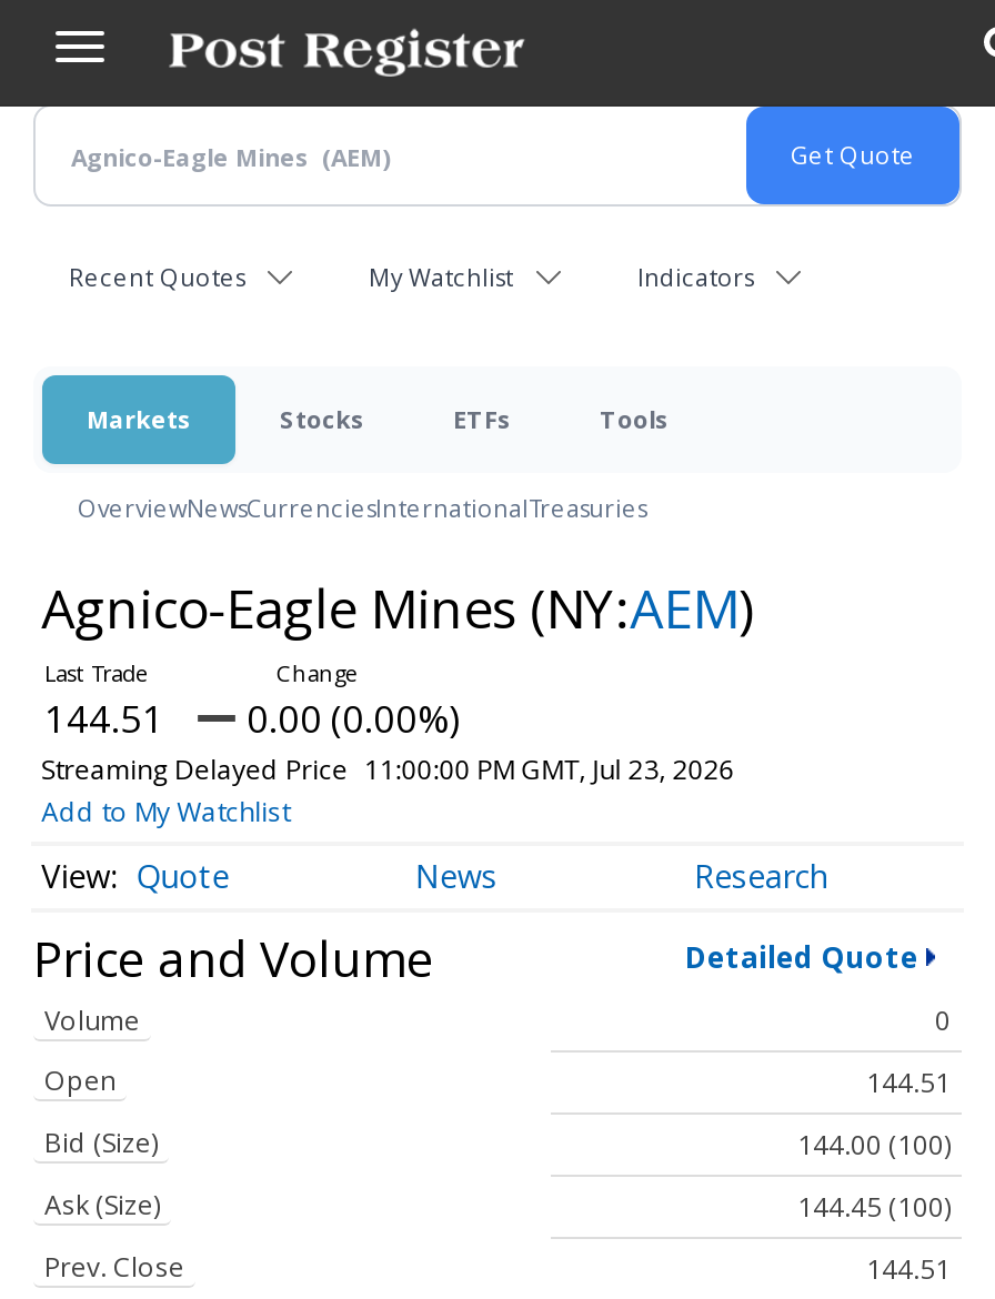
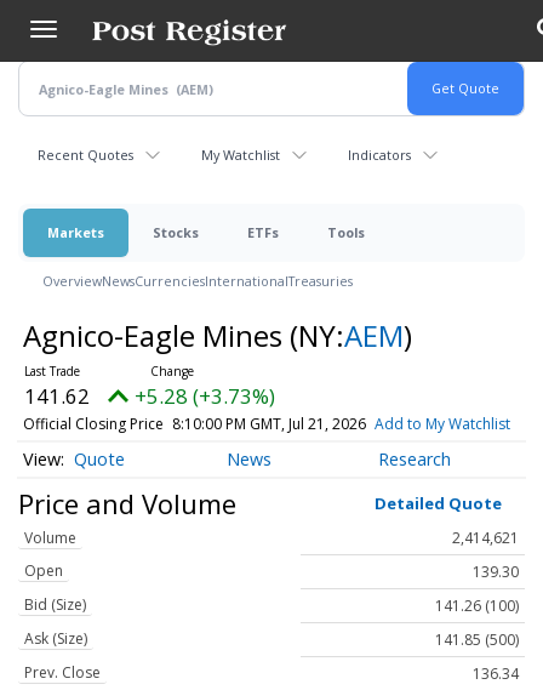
[41,693,735,830] 144.51 | 0.00 (0.00%) | Streaming Delayed Price 11:00:00 PM GMT, Jul 23, 2026 | Add to My Watchlist -> [23,382,510,434] 141.62 | +5.28 (+3.73%) | Official Closing Price 8:10:00 PM GMT, Jul 21, 2026 Add to My Watchlist
[935,1002,951,1040] 0 -> [452,528,519,549] 2,414,621
[866,1065,951,1102] 144.51 -> [473,562,519,583] 139.30
[797,1127,951,1164] 144.00 (100) -> [435,596,519,617] 141.26 (100)
[797,1189,951,1227] 144.45 (100) -> [435,630,519,650] 141.85 (500)
[866,1251,951,1289] 144.51 -> [473,664,519,684] 136.34

